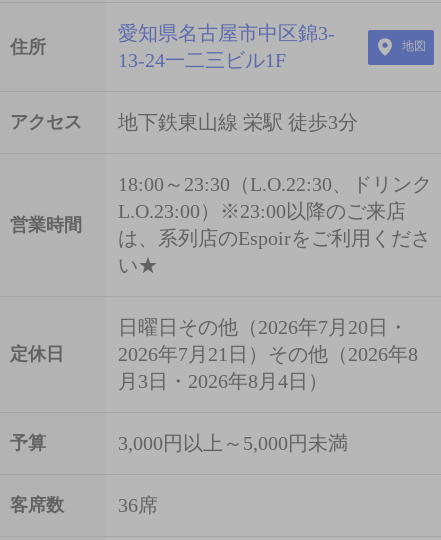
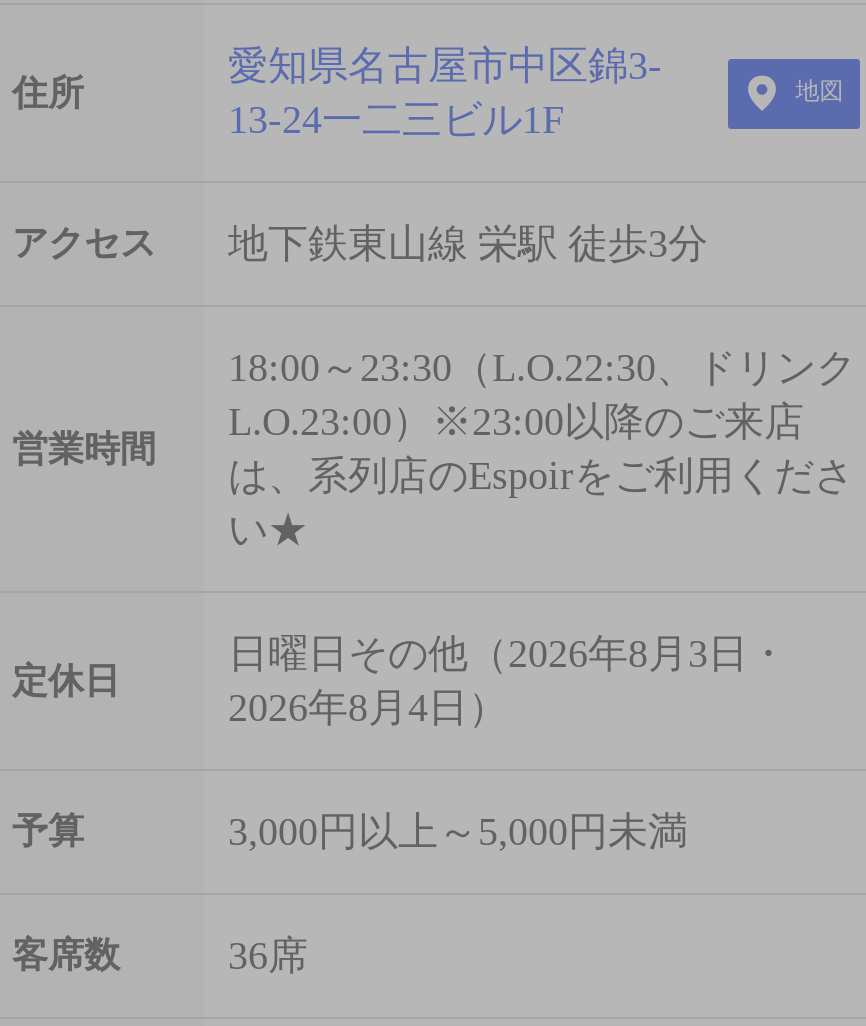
[118,316,418,392] 日曜日その他（2026年7月20日・ | 2026年7月21日）その他（2026年8 | 月3日・2026年8月4日） -> [228,632,788,730] 日曜日その他（2026年8月3日・ | 2026年8月4日）

